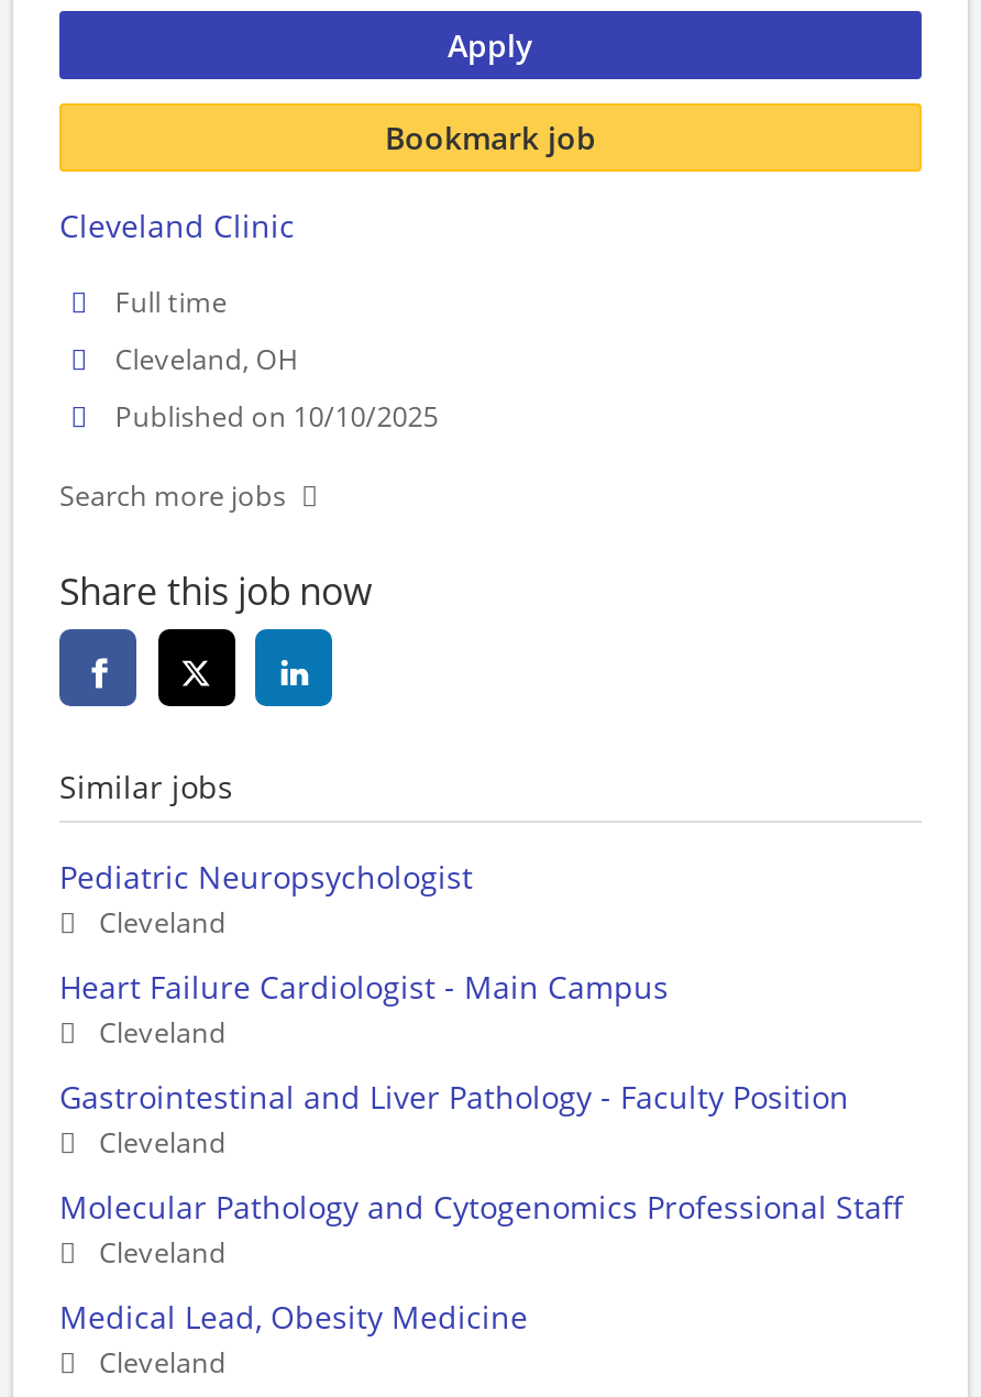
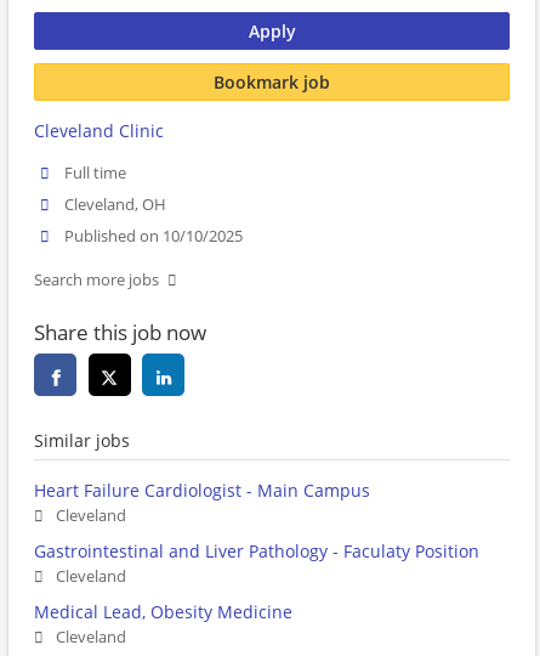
[59,857,473,942] Pediatric Neuropsychologist | Cleveland -> none
[59,1077,904,1228] Gastrointestinal and Liver Pathology - Faculty Position | Cleveland | Molecular Pathology and Cytogenomics Professional Staff -> [34,540,479,563] Gastrointestinal and Liver Pathology - Faculaty Position

